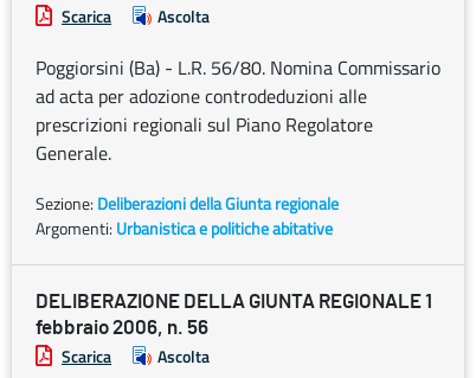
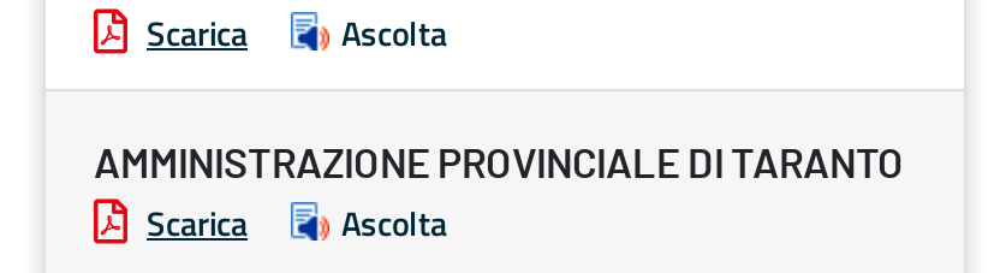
[36,53,440,338] Poggiorsini (Ba) - L.R. 56/80. Nomina Commissario | ad acta per adozione controdeduzioni alle | prescrizioni regionali sul Piano Regolatore | Generale. | Sezione: Deliberazioni della Giunta regionale | Argomenti: Urbanistica e politiche abitative | DELIBERAZIONE DELLA GIUNTA REGIONALE 1 | febbraio 2006, n. 56 -> [94,144,904,185] AMMINISTRAZIONE PROVINCIALE DI TARANTO

